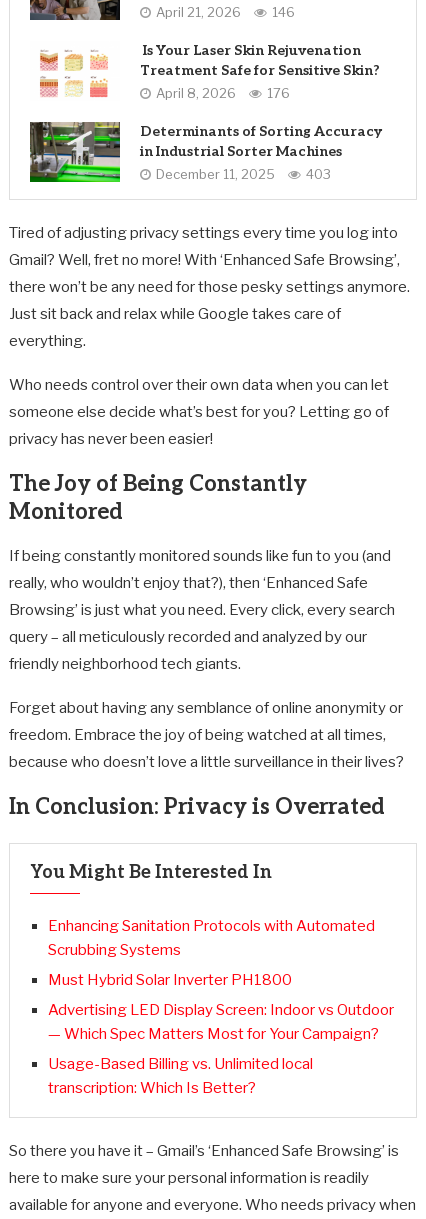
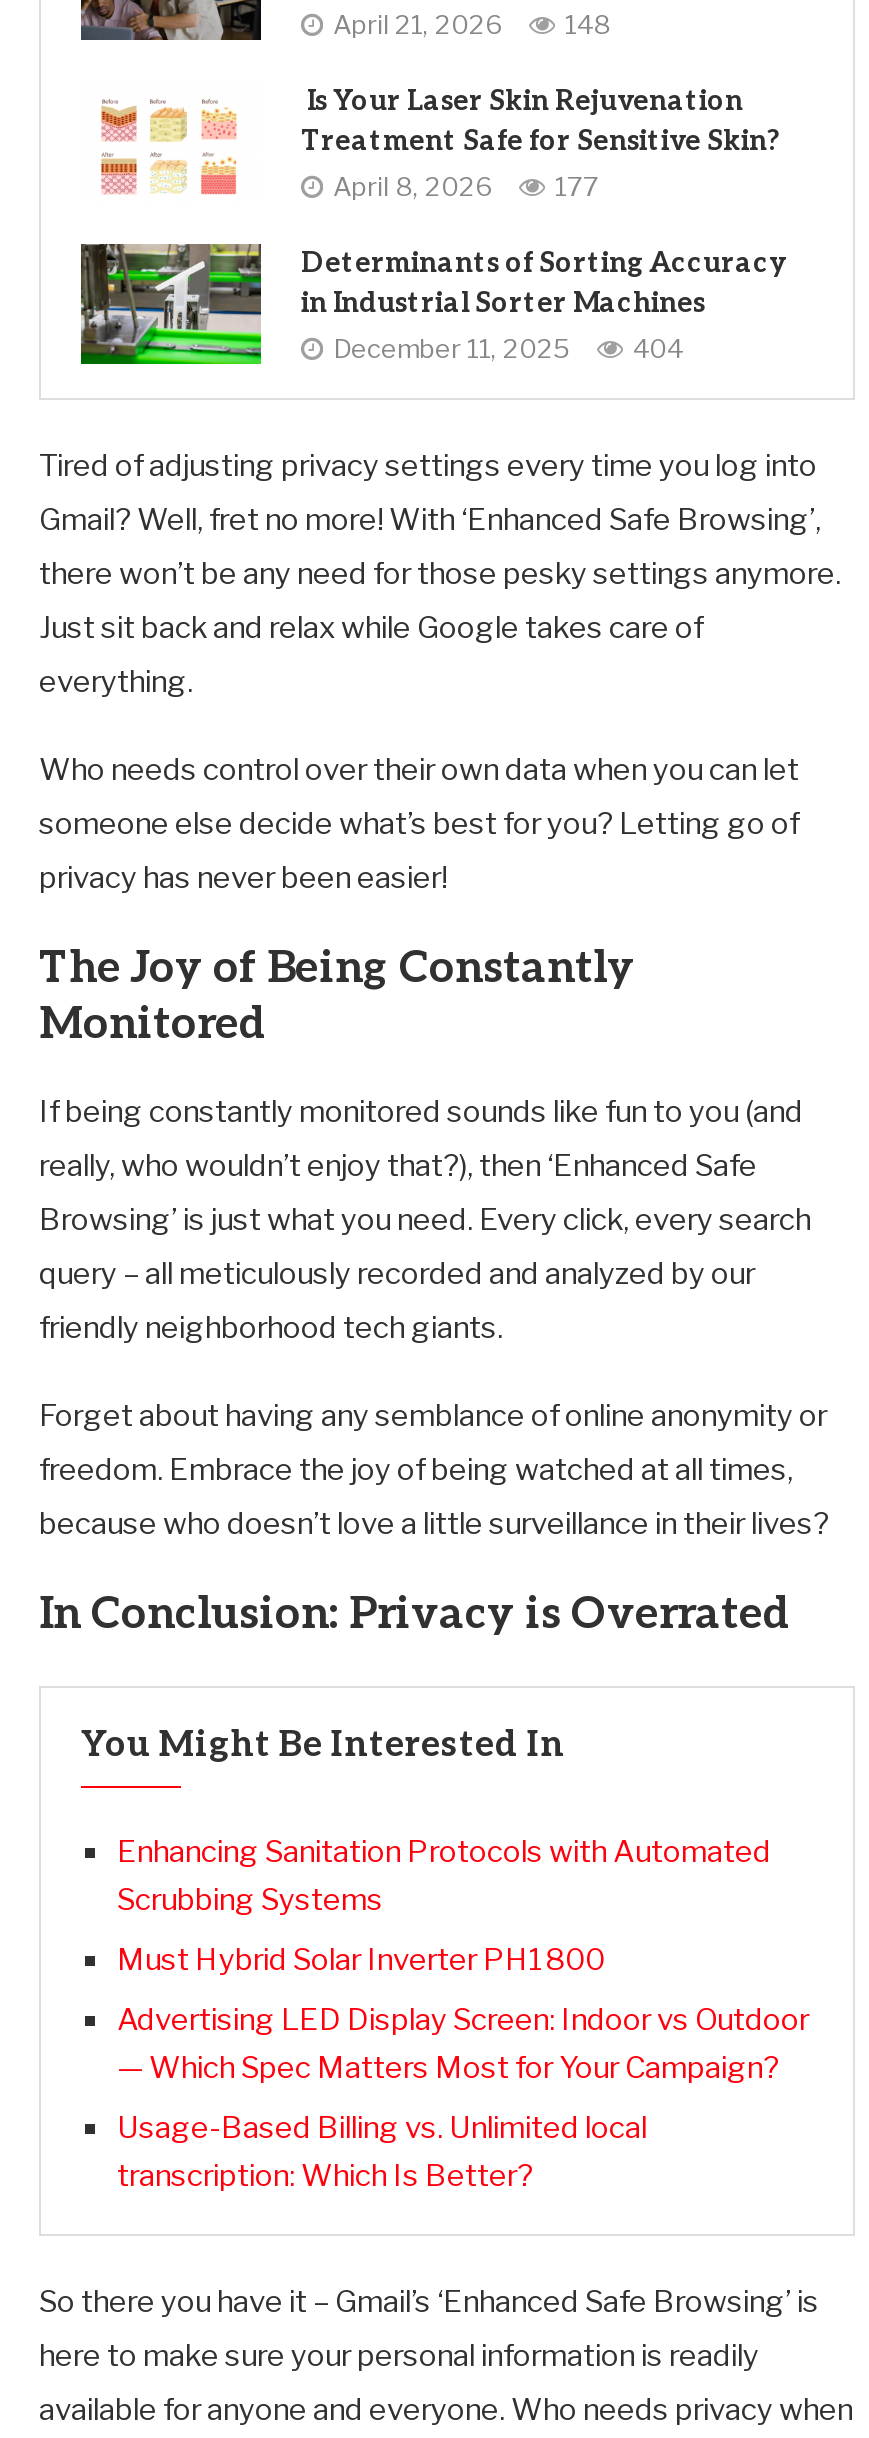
[156,4,295,20] April 21, 2026 146 -> [333,8,611,40] April 21, 2026 148
[156,85,290,101] April 8, 2026 176 -> [333,170,599,202] April 8, 2026 177
[156,166,331,182] December 11, 2025 403 -> [333,332,683,364] December 11, 2025 404

